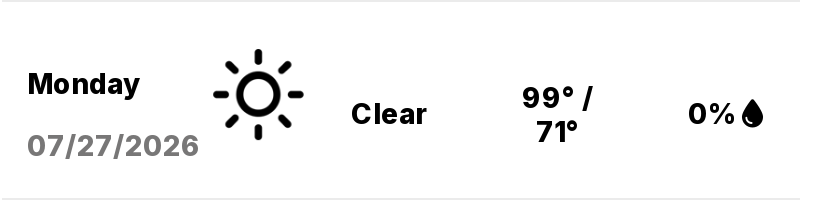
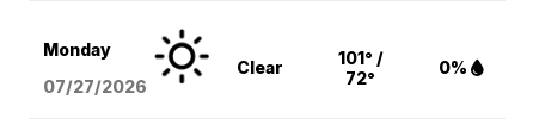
[522,81,594,115] 99° / -> [338,48,384,68] 101° /
[536,115,580,149] 71° -> [346,68,376,89] 72°

